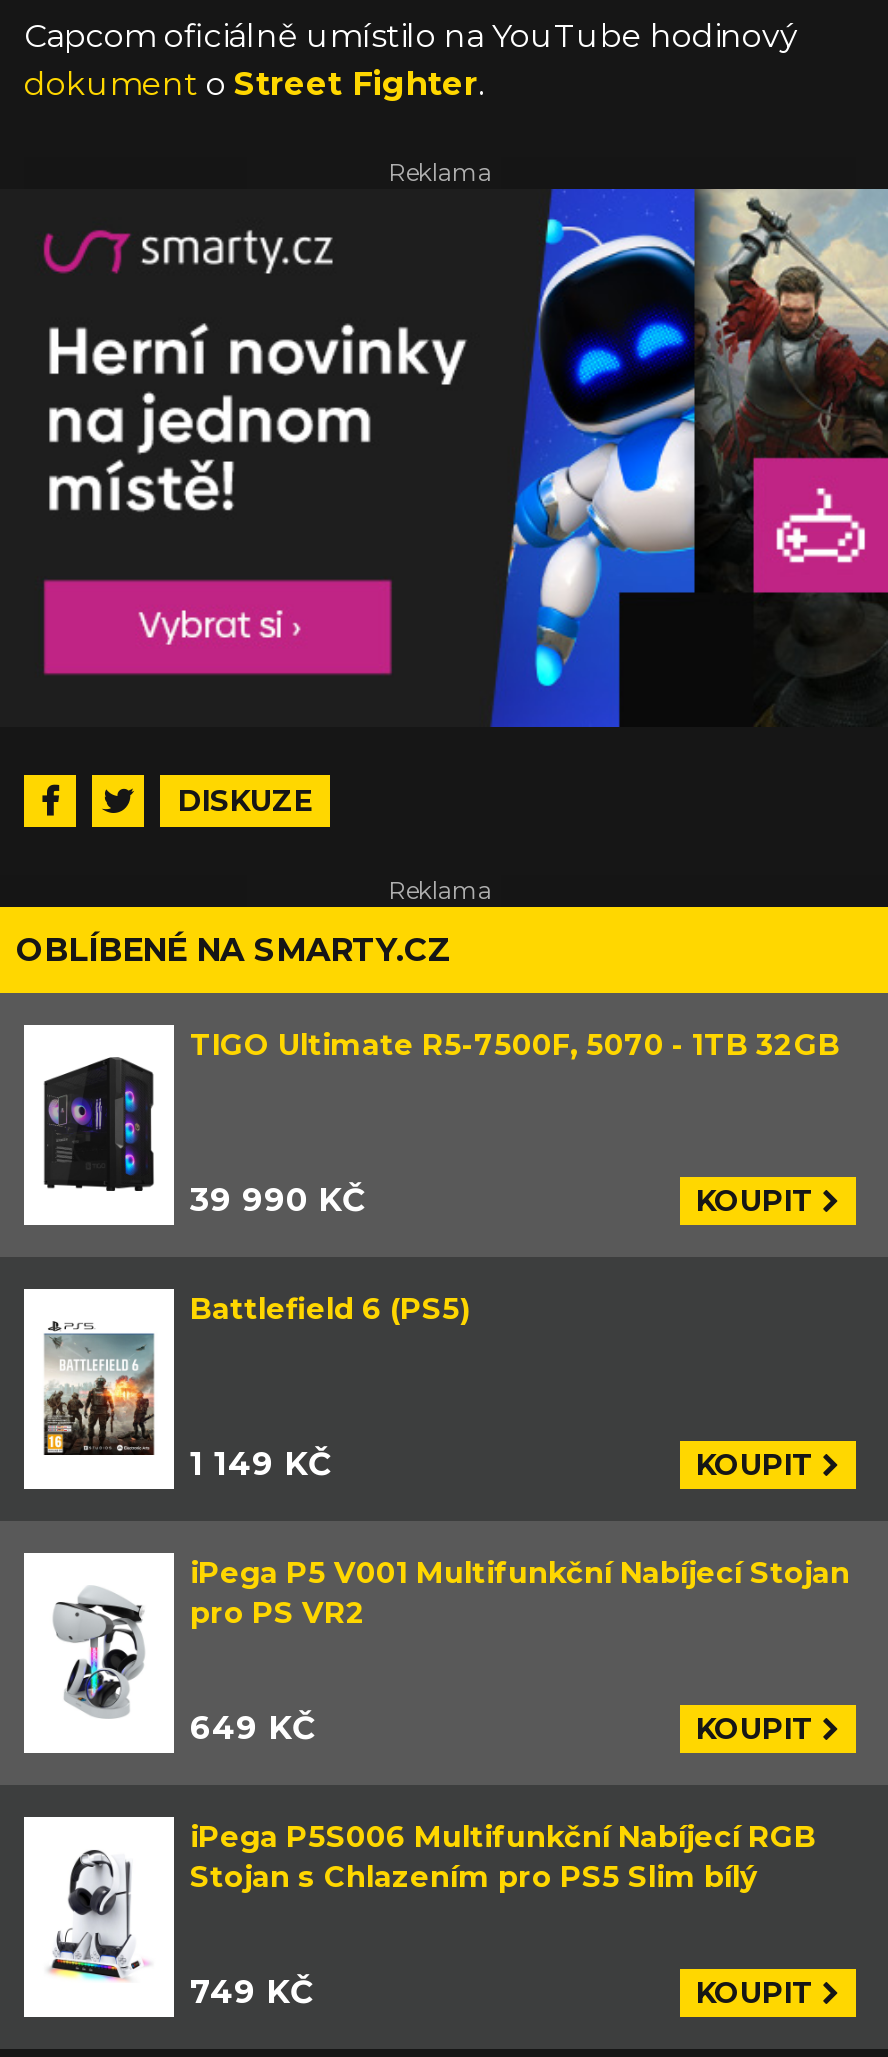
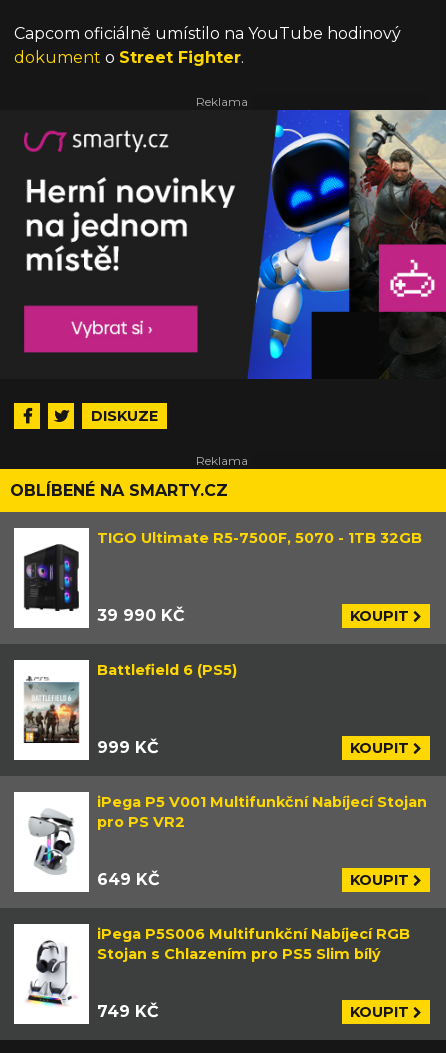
[190,1445,332,1483] 1 149 KČ -> [97,738,159,757] 999 KČ

